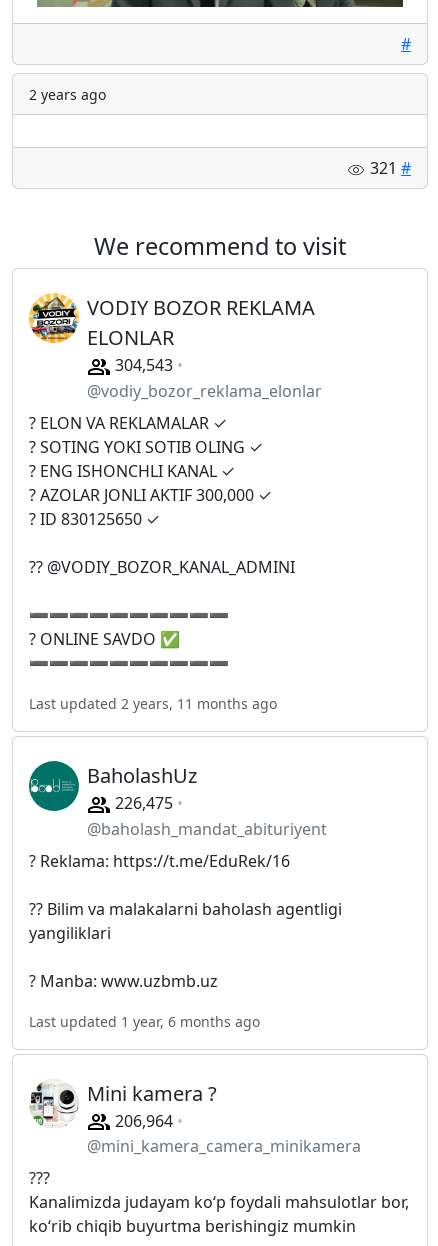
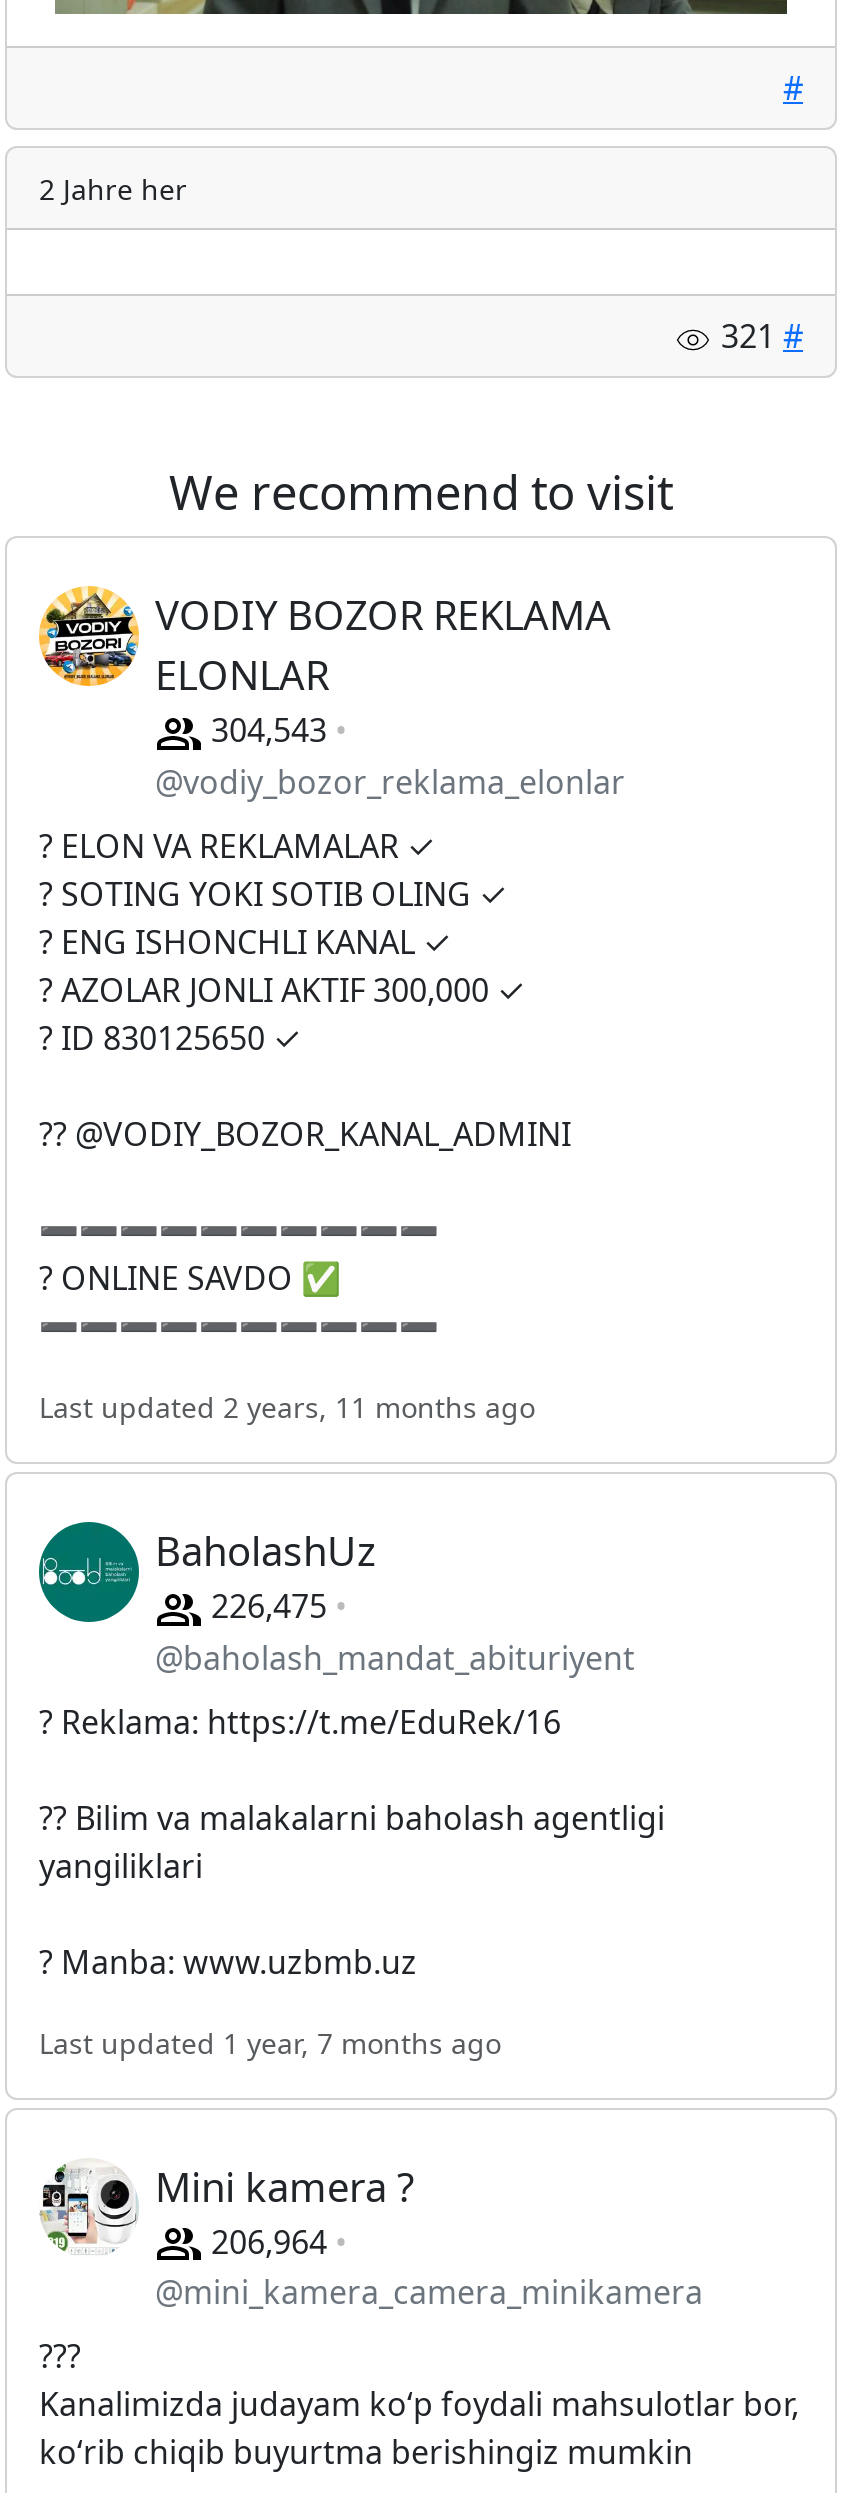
[29,85,106,104] 2 years ago -> [39,171,187,209] 2 Jahre her
[29,1012,260,1031] Last updated 1 year, 6 months ago -> [39,2024,501,2062] Last updated 1 year, 7 months ago

